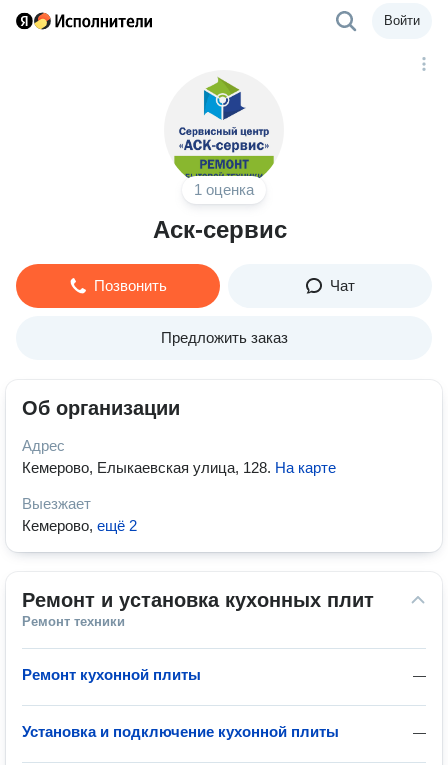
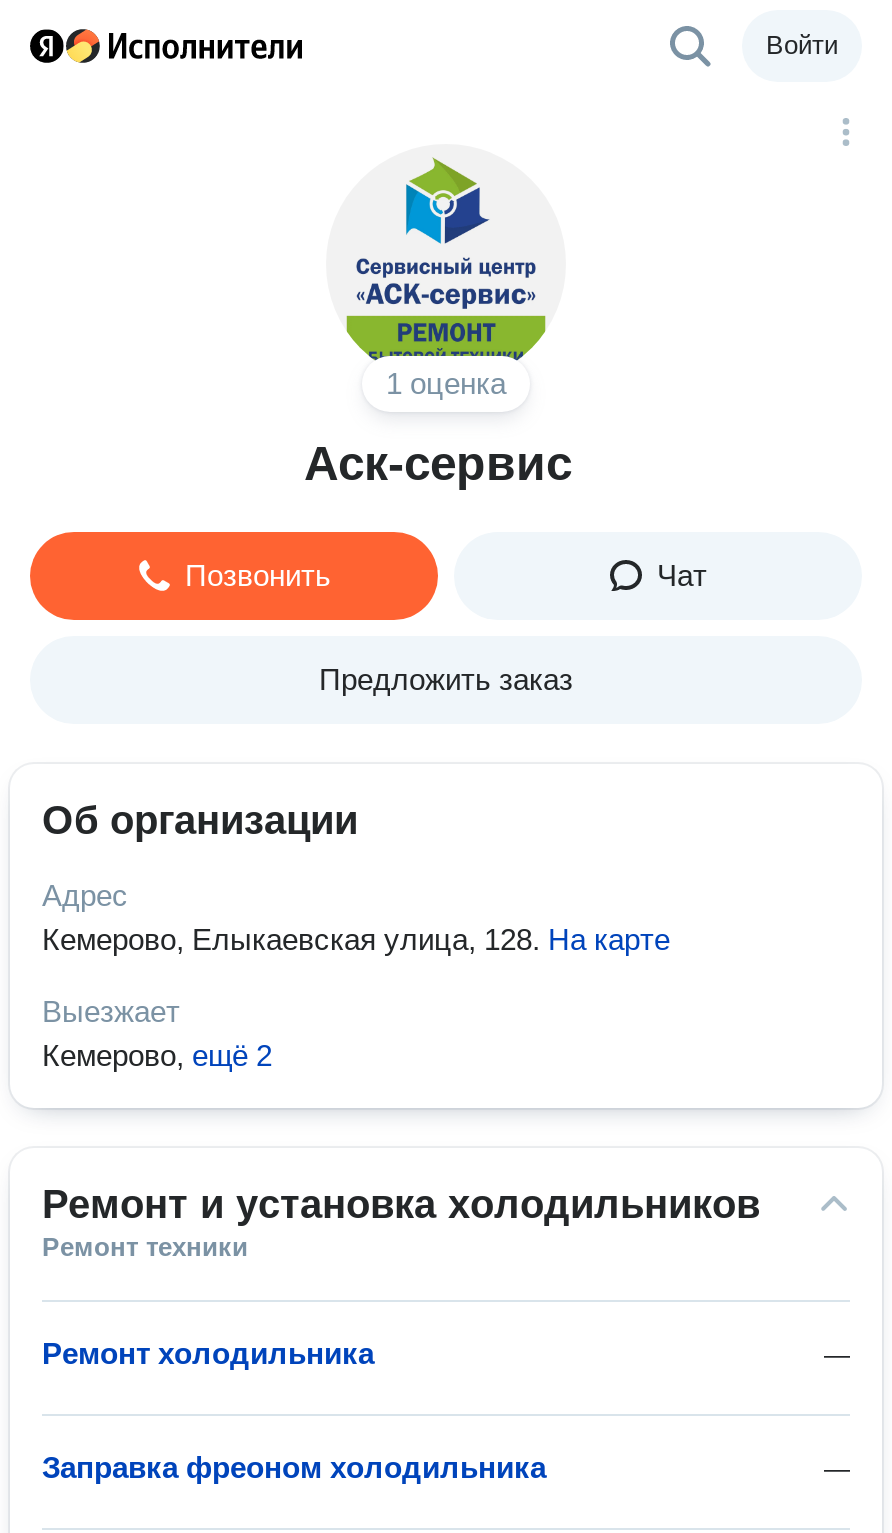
[22,589,374,611] Ремонт и установка кухонных плит -> [42,1182,760,1226] Ремонт и установка холодильников
[22,666,201,683] Ремонт кухонной плиты -> [42,1336,374,1370] Ремонт холодильника
[22,723,339,740] Установка и подключение кухонной плиты -> [42,1450,546,1484] Заправка фреоном холодильника

